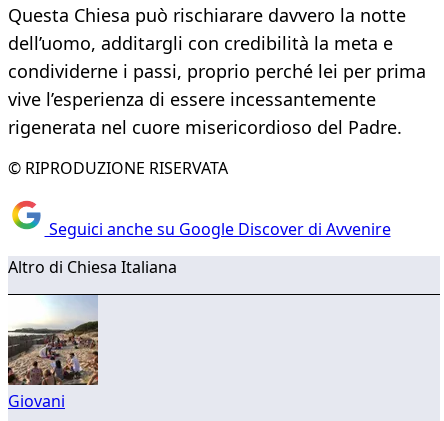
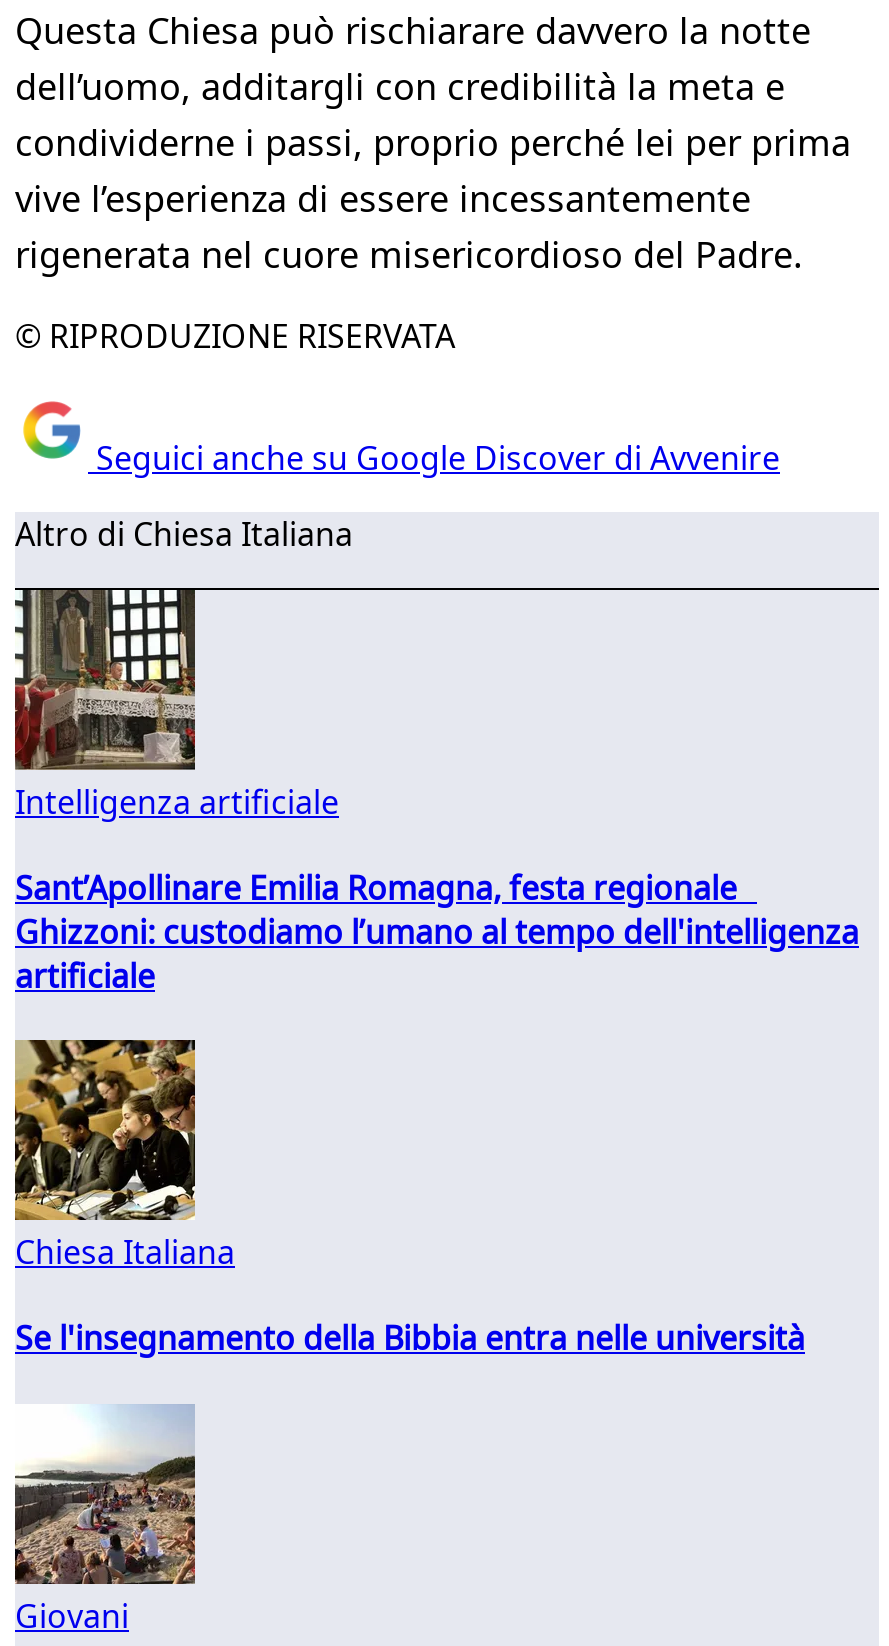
none -> [13,588,859,998] [image] | Intelligenza artificiale | Sant’Apollinare Emilia Romagna, festa regionale | Ghizzoni: custodiamo l’umano al tempo dell'intelligenza | artificiale
none -> [13,1038,805,1361] [image] | Chiesa Italiana | Se l'insegnamento della Bibbia entra nelle università

